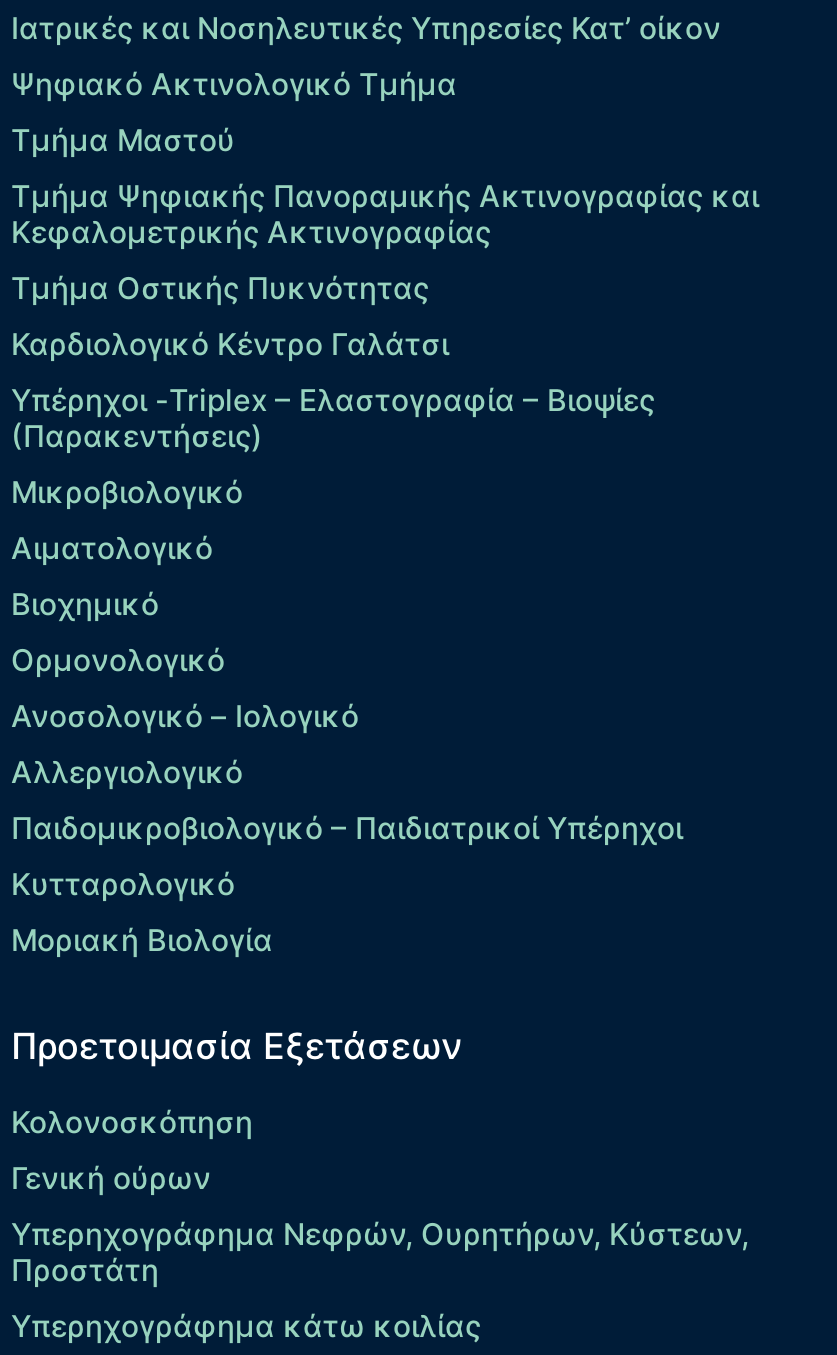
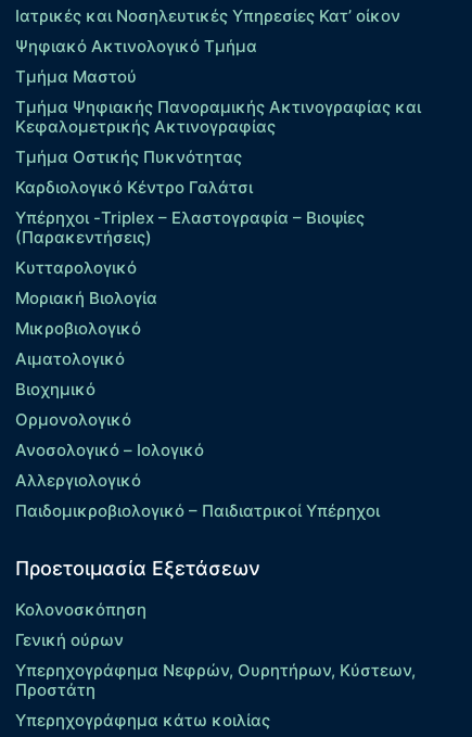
moved [11,474,683,848] -> [15,318,380,521]: Μικροβιολογικό | Αιματολογικό | Βιοχημικό | Ορμονολογικό | Ανοσολογικό – Ιολογικό | Αλλεργιολογικό | Παιδομικροβιολογικό – Παιδιατρικοί Υπέρηχοι
moved [11,866,273,960] -> [15,258,157,309]: Κυτταρολογικό | Μοριακή Βιολογία

